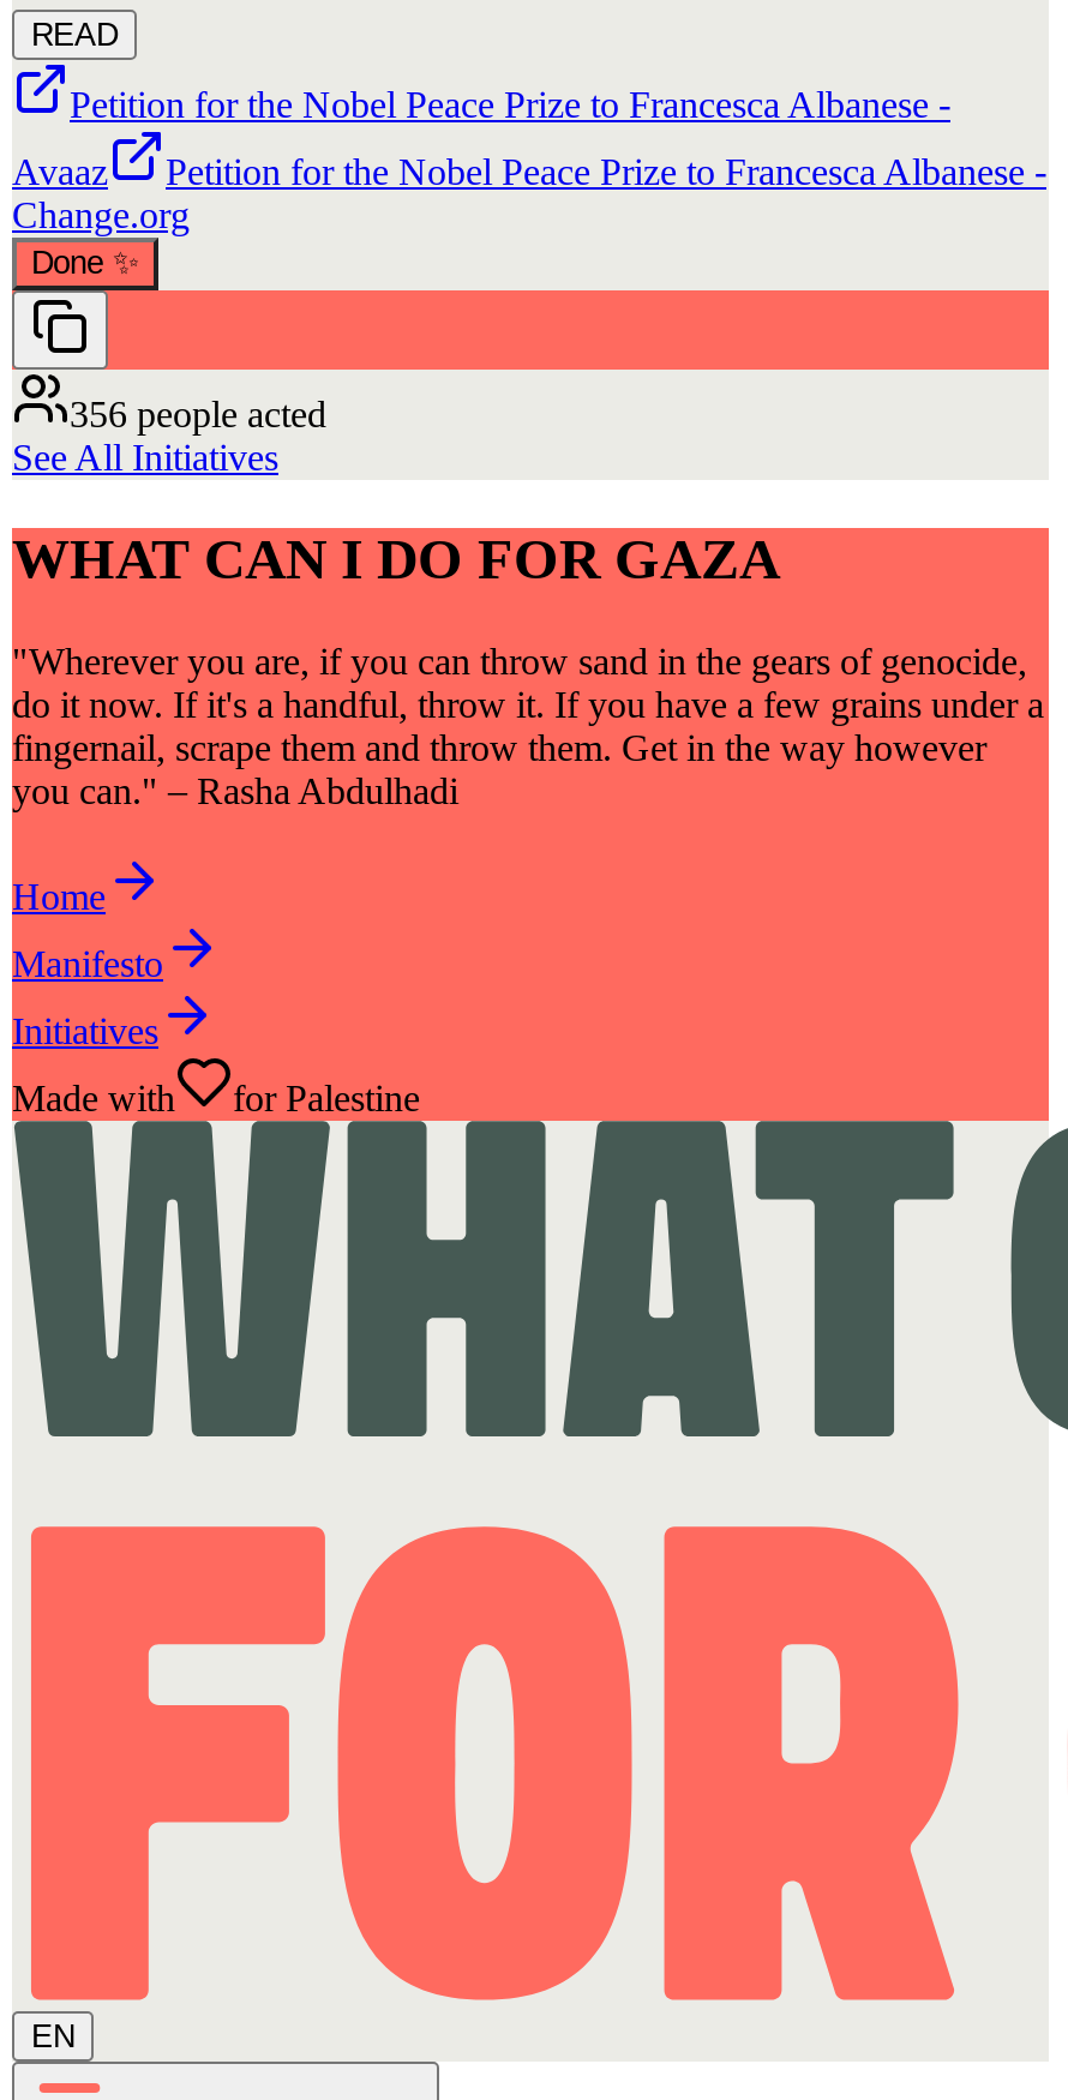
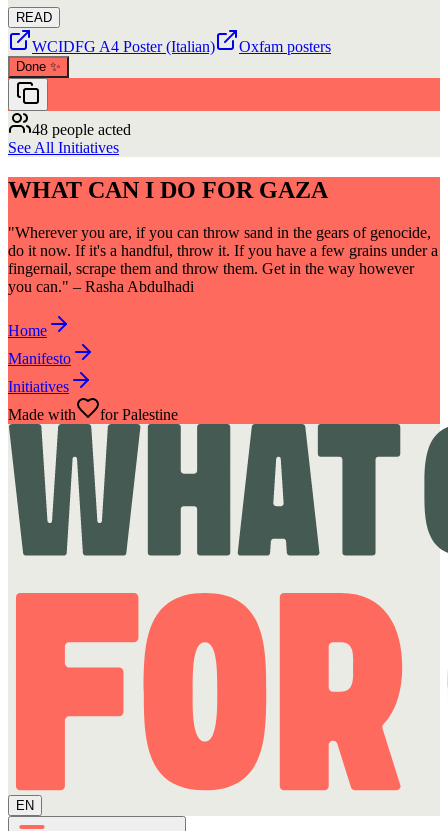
[12,85,1046,236] Petition for the Nobel Peace Prize to Francesca Albanese - | Avaaz | Petition for the Nobel Peace Prize to Francesca Albanese - | Change.org -> [32,38,331,55] WCIDFG A4 Poster (Italian) | Oxfam posters
[70,394,326,435] 356 people acted -> [32,121,131,138] 48 people acted

